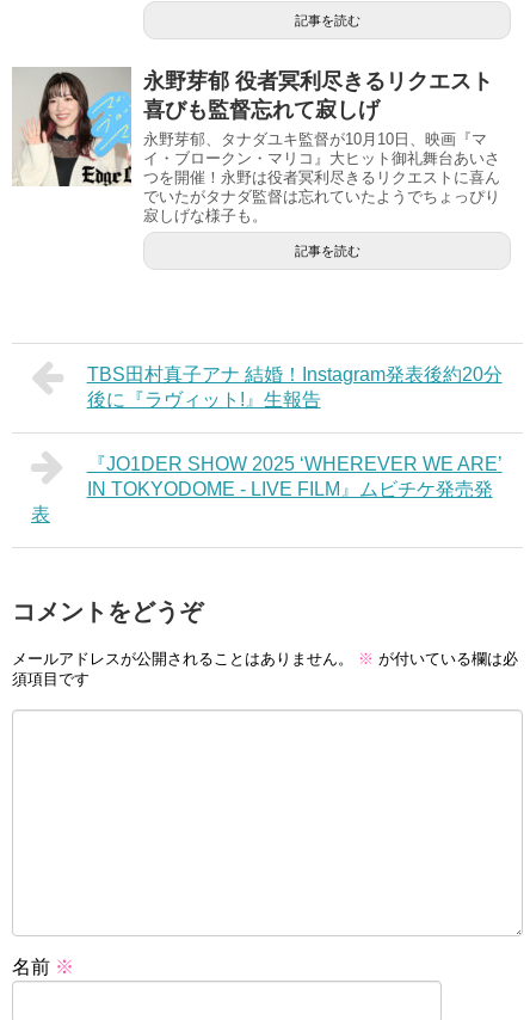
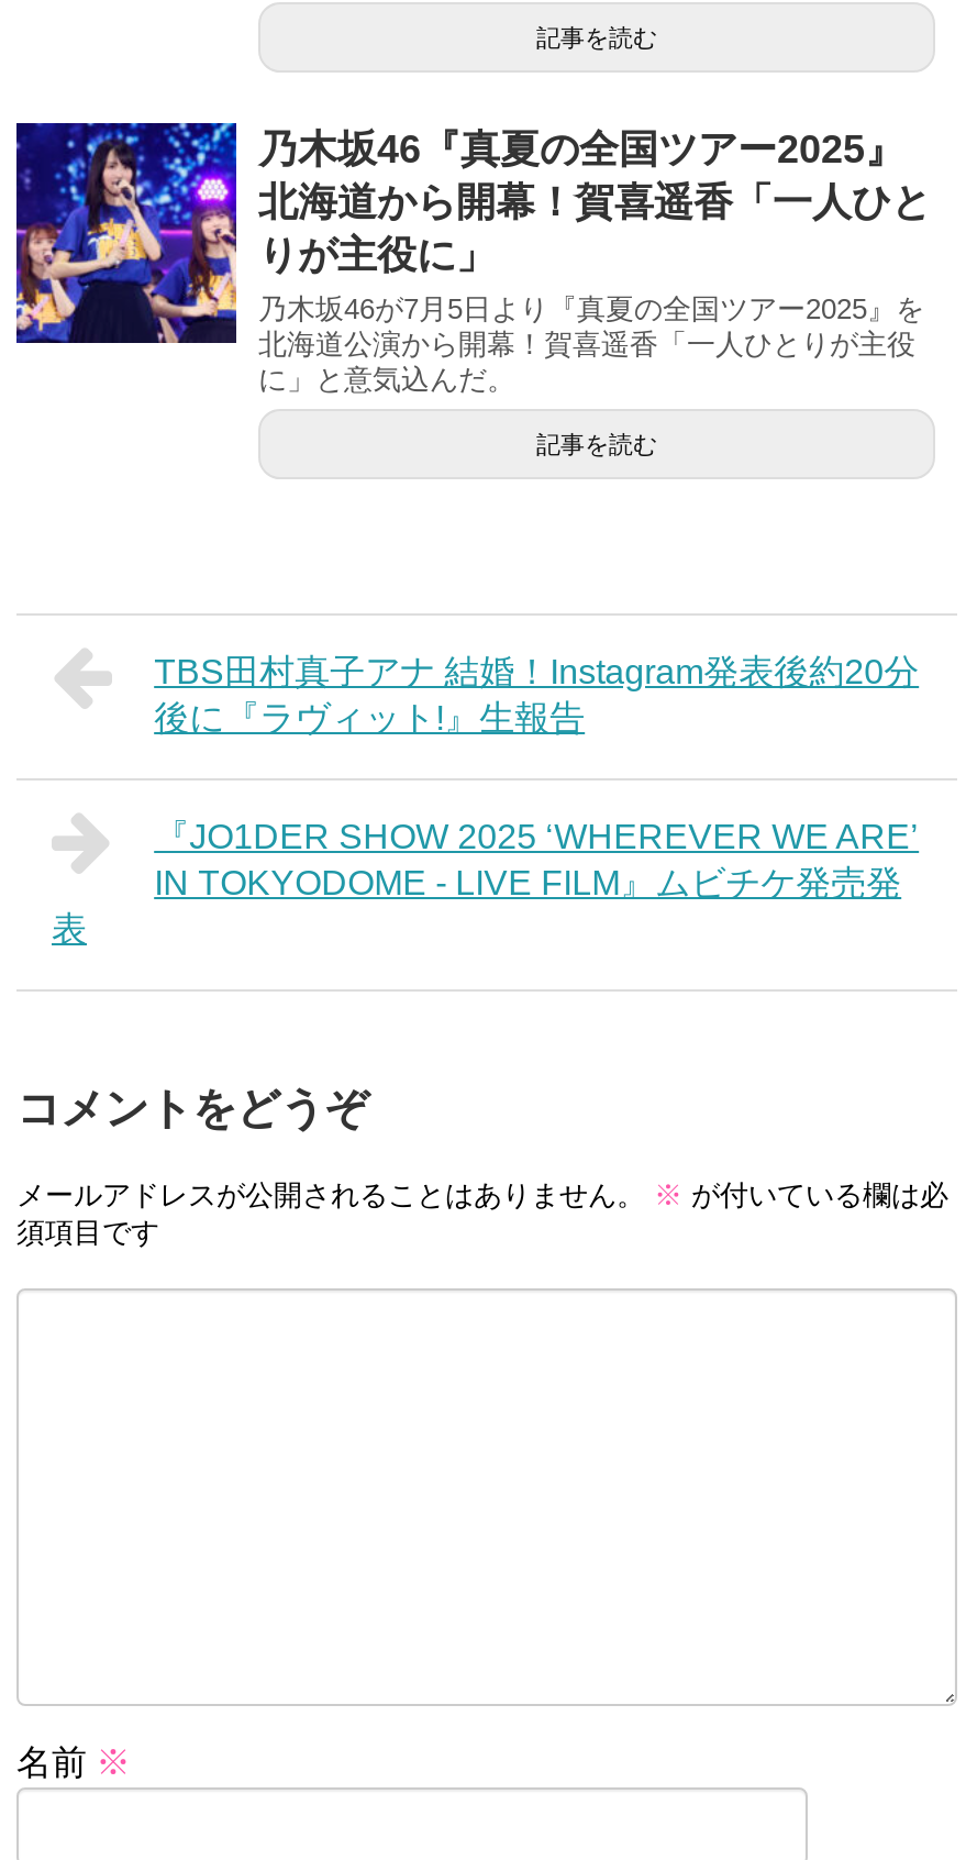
[12,66,500,225] [image] | 永野芽郁 役者冥利尽きるリクエスト | 喜びも監督忘れて寂しげ | 永野芽郁、タナダユキ監督が10月10日、映画『マ | イ・ブロークン・マリコ』大ヒット御礼舞台あいさ | つを開催！永野は役者冥利尽きるリクエストに喜ん | でいたがタナダ監督は忘れていたようでちょっぴり | 寂しげな様子も。 -> [14,121,931,397] [image] | 乃木坂46『真夏の全国ツアー2025』 | 北海道から開幕！賀喜遥香「一人ひと | りが主役に」 | 乃木坂46が7月5日より『真夏の全国ツアー2025』を | 北海道公演から開幕！賀喜遥香「一人ひとりが主役 | に」と意気込んだ。

